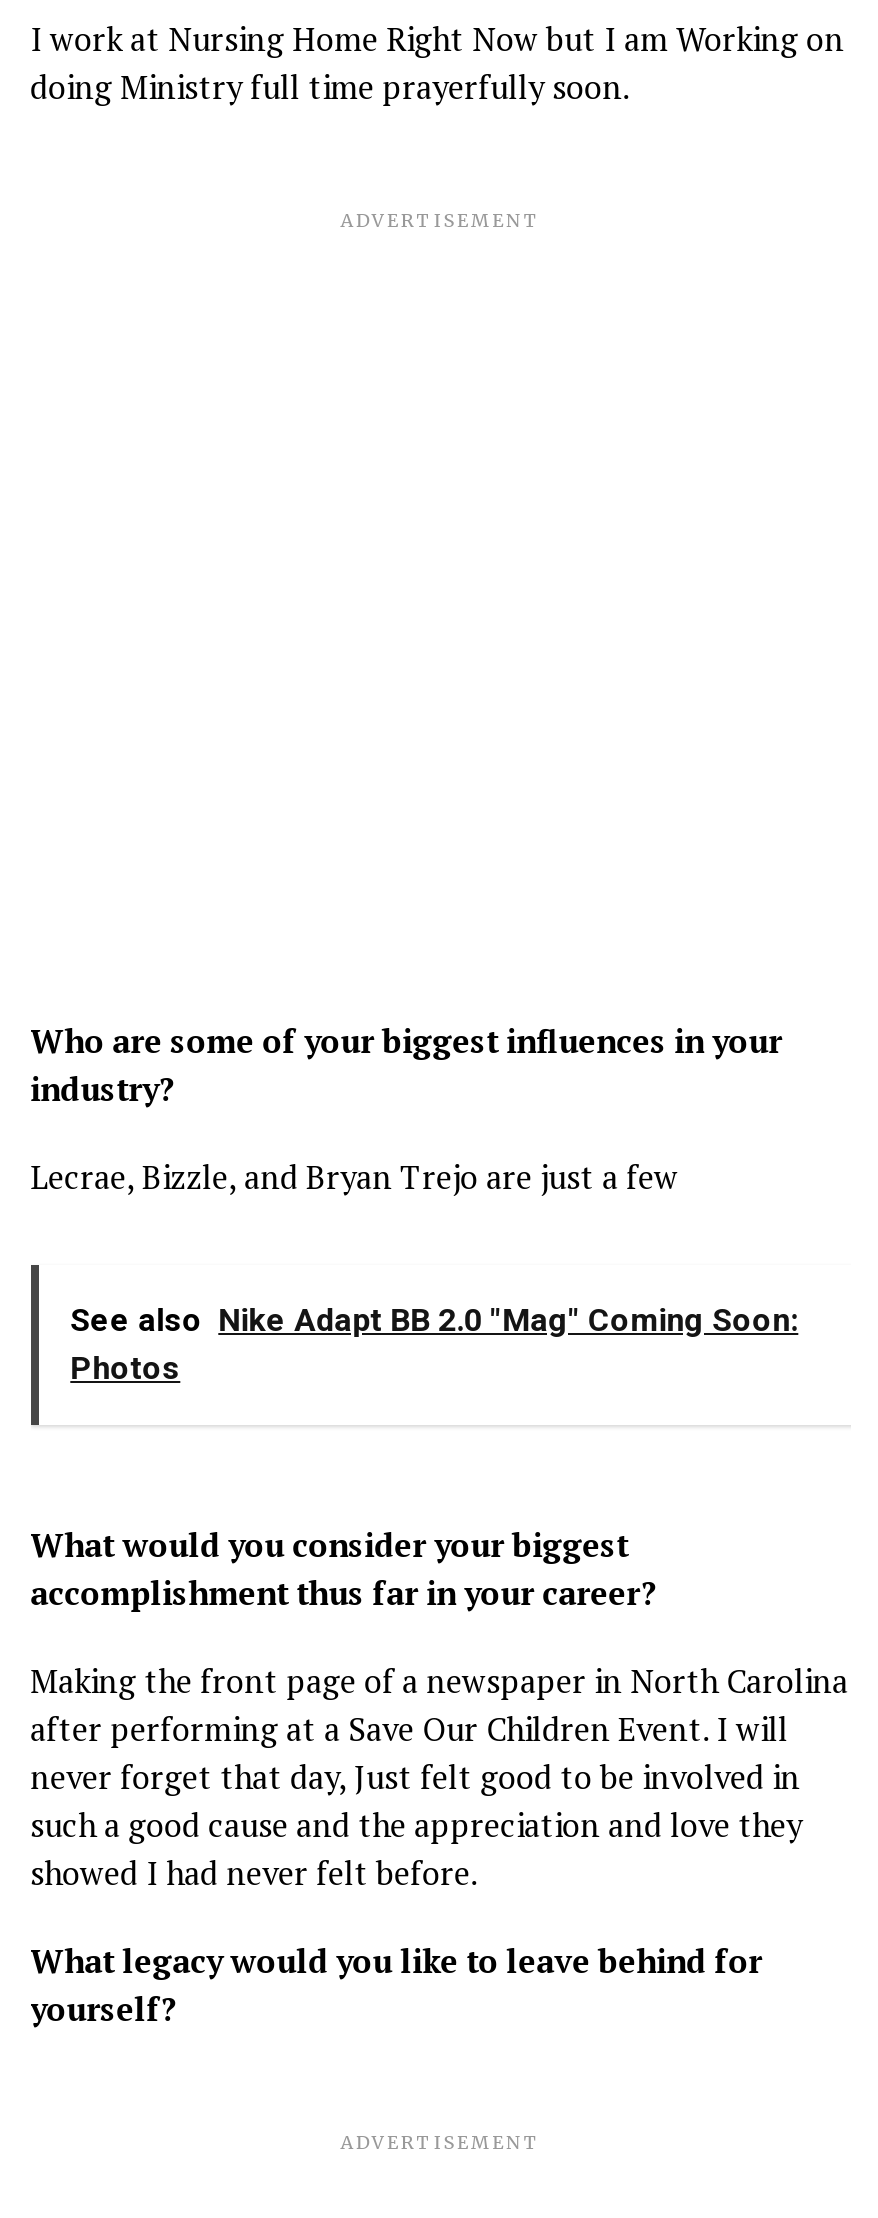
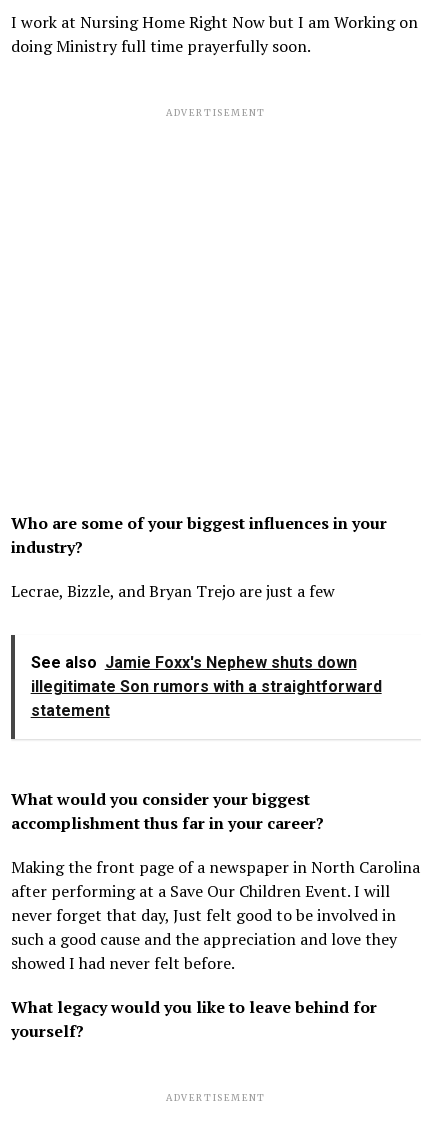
[70,1302,798,1388] See also Nike Adapt BB 2.0 "Mag" Coming Soon: | Photos -> [31,653,382,720] See also Jamie Foxx's Nephew shuts down | illegitimate Son rumors with a straightforward | statement

